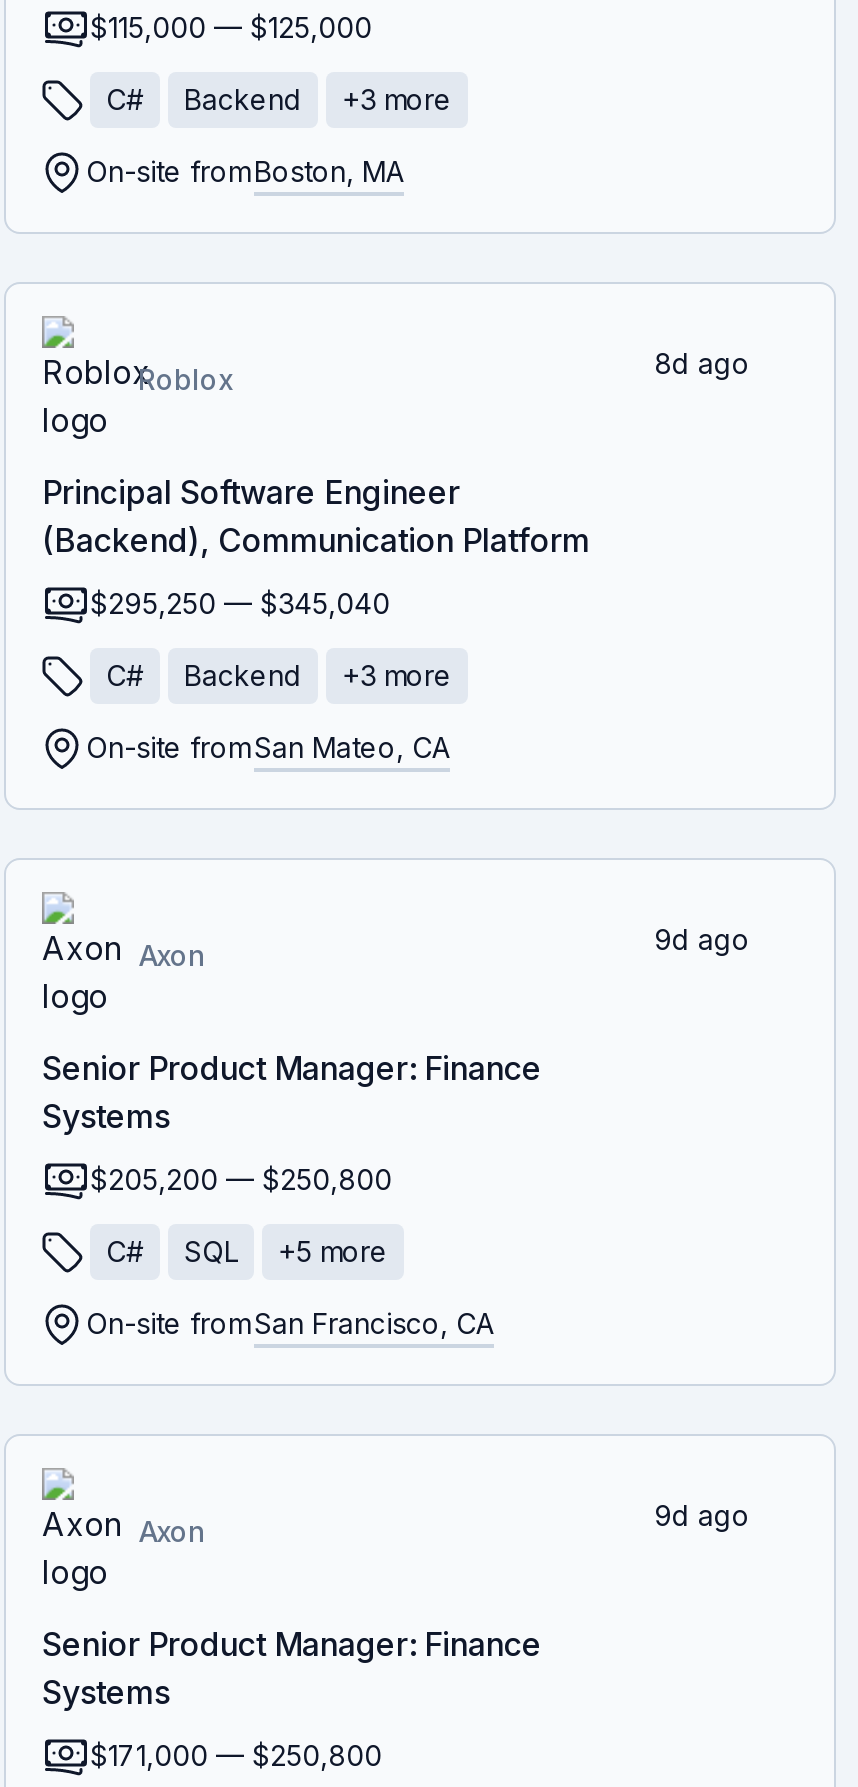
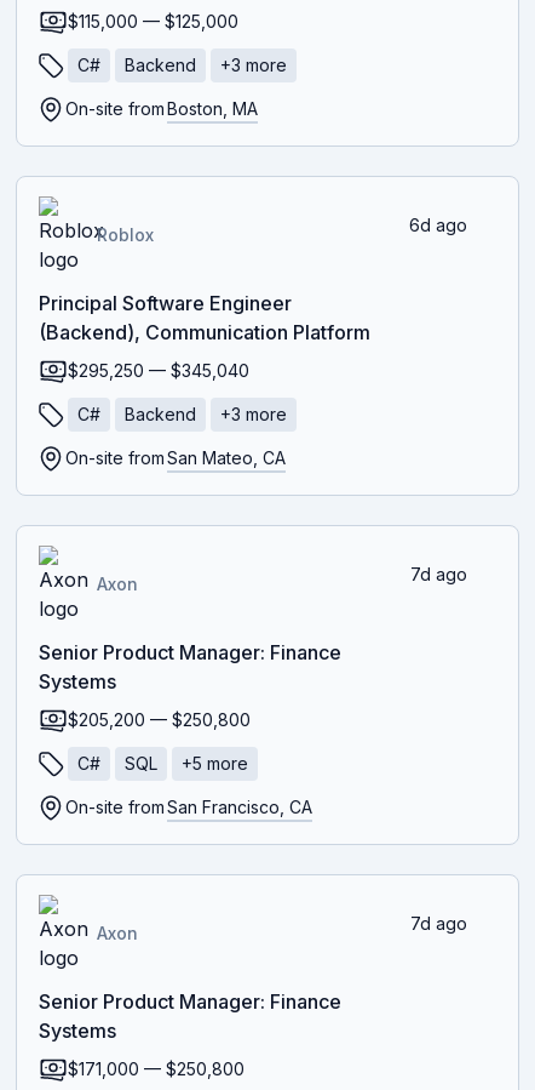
[654,346,750,380] 8d ago -> [409,215,467,235] 6d ago
[654,922,750,956] 9d ago -> [410,564,467,584] 7d ago
[654,1498,750,1532] 9d ago -> [410,913,467,934] 7d ago

